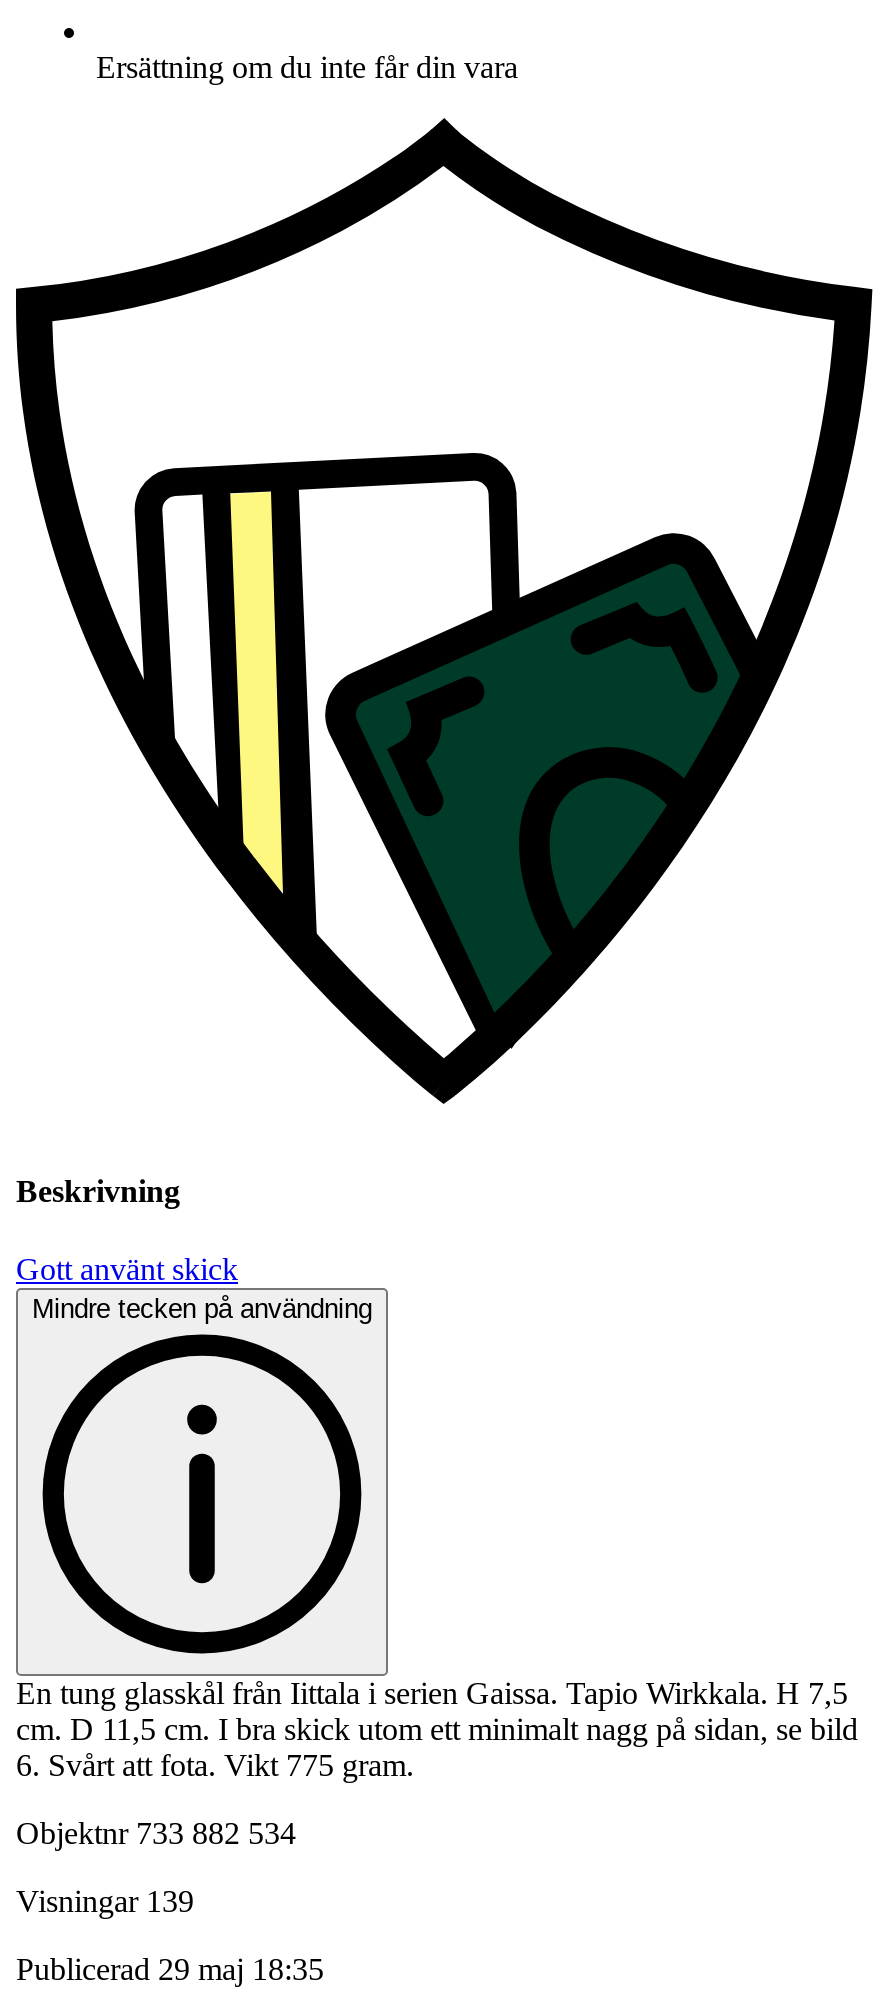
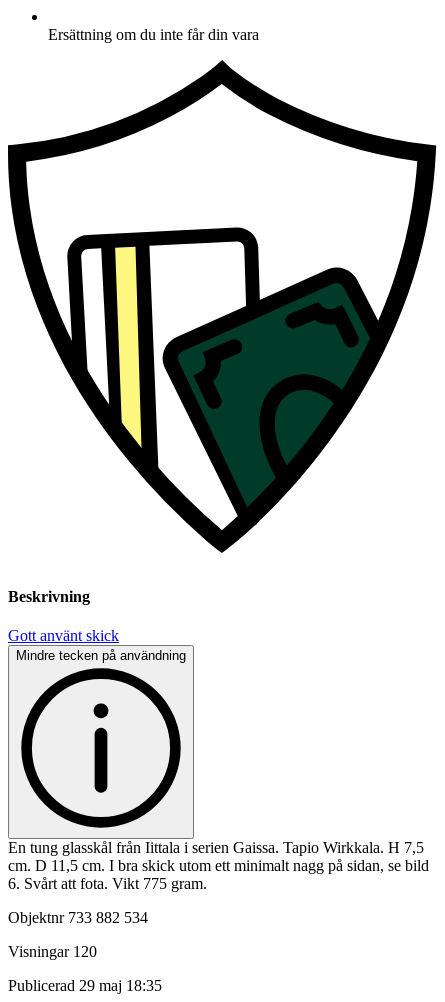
[16,1884,194,1918] Visningar 139 -> [8,943,97,960] Visningar 120

